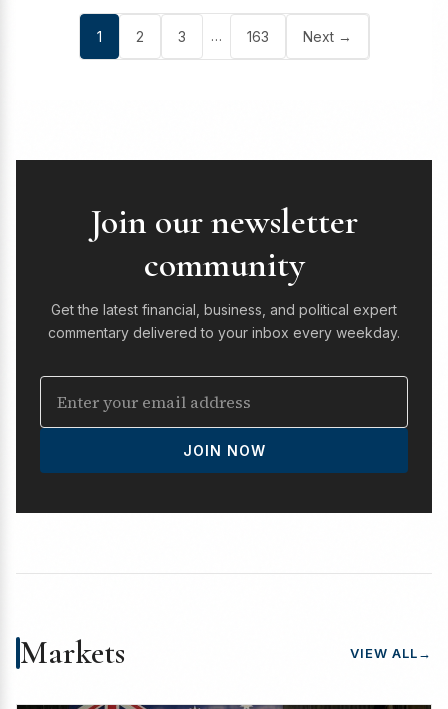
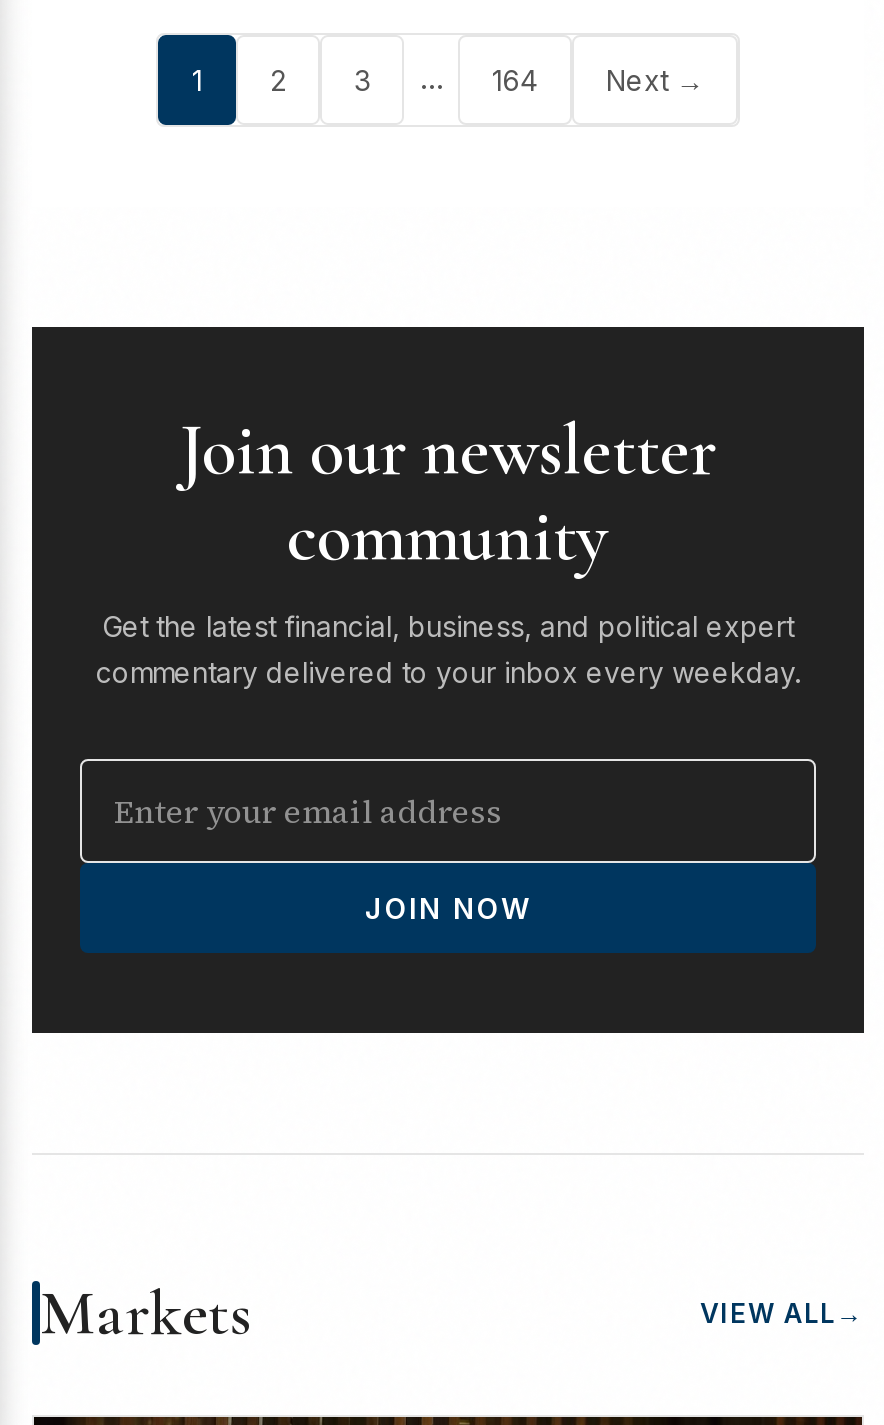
[246,28,268,45] 163 -> [492,63,538,97] 164

